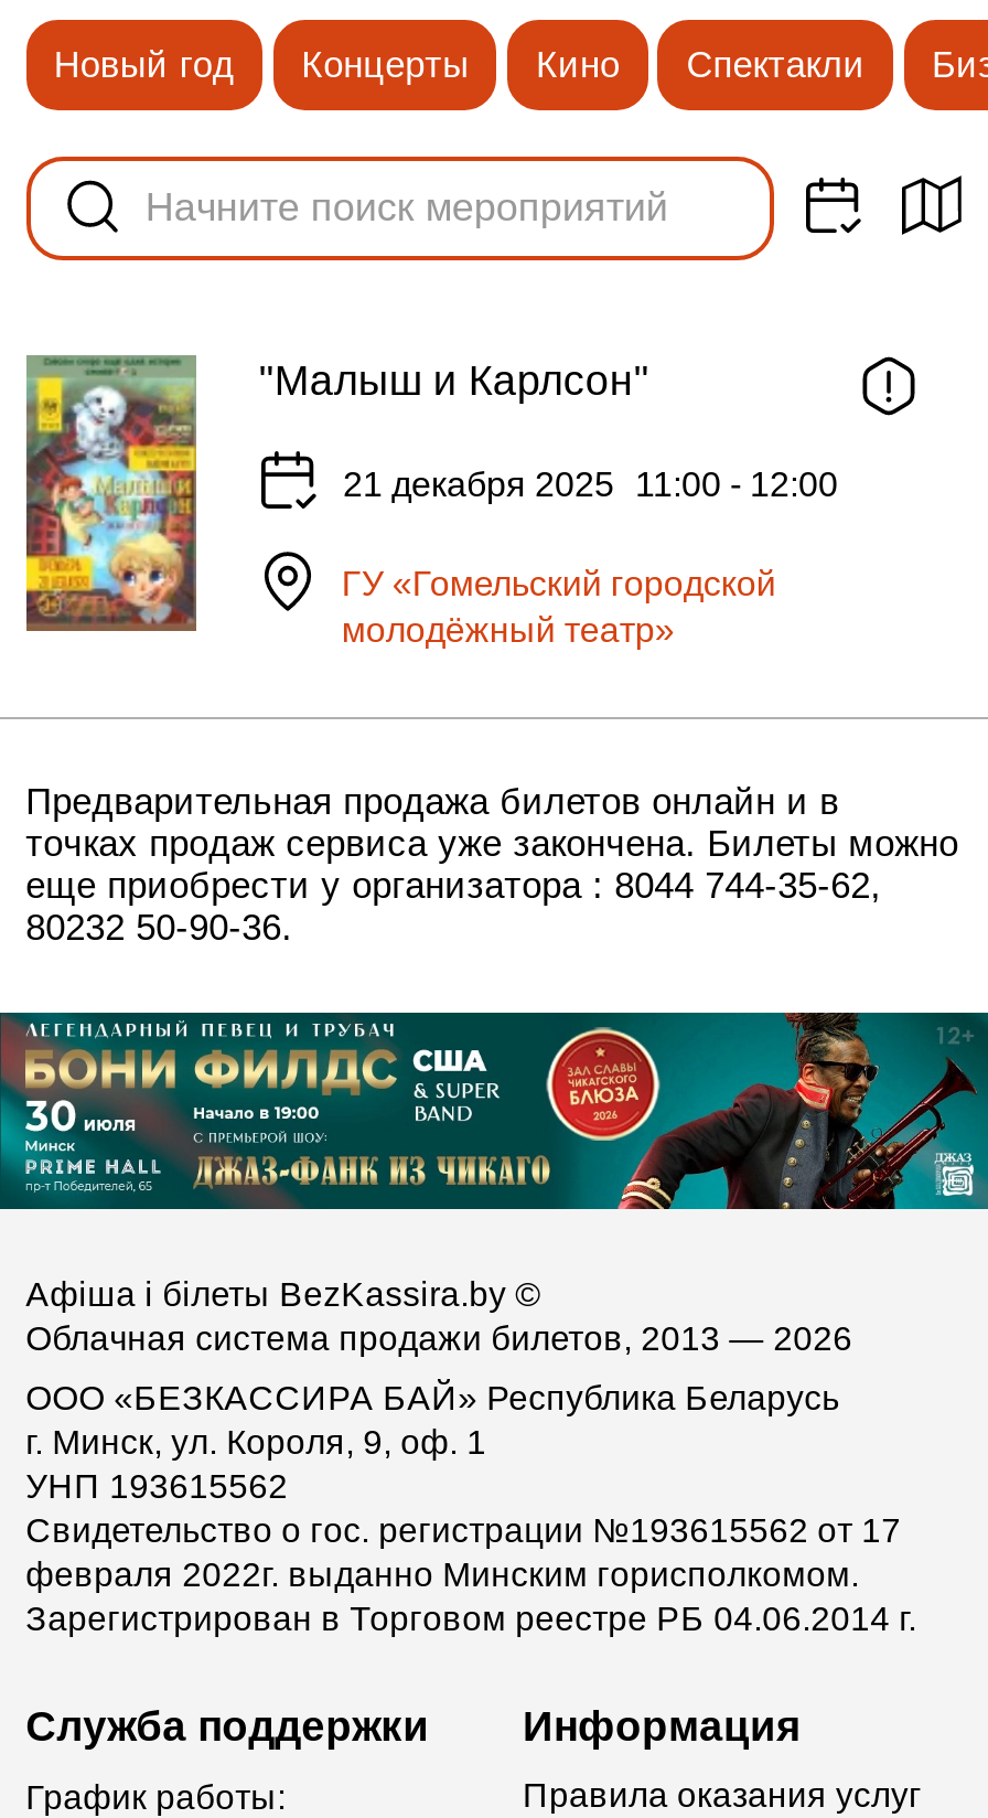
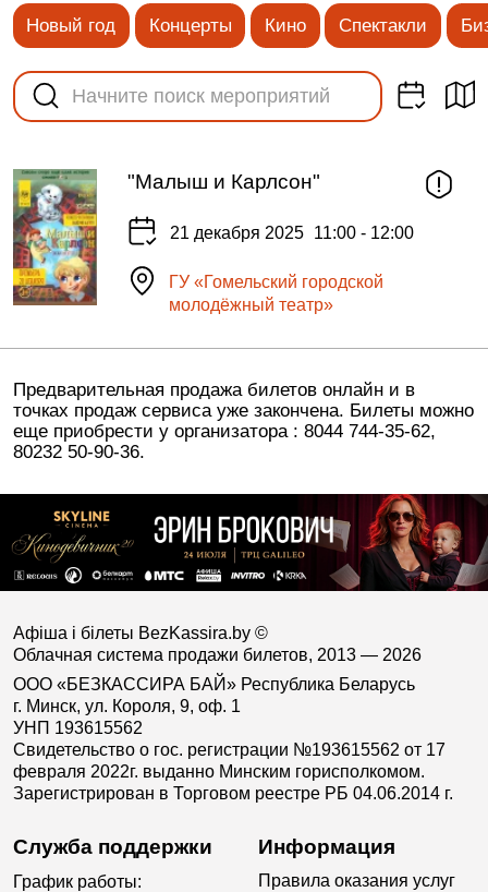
[7,1010,981,1211] [image] -> [3,493,485,592] [image]

